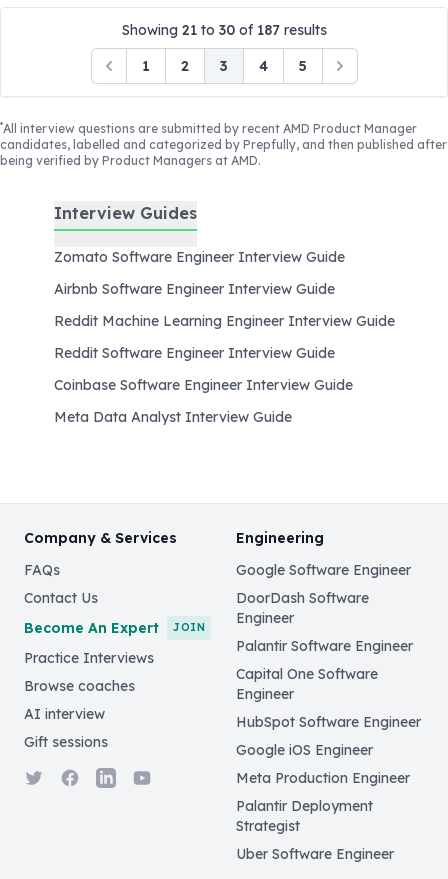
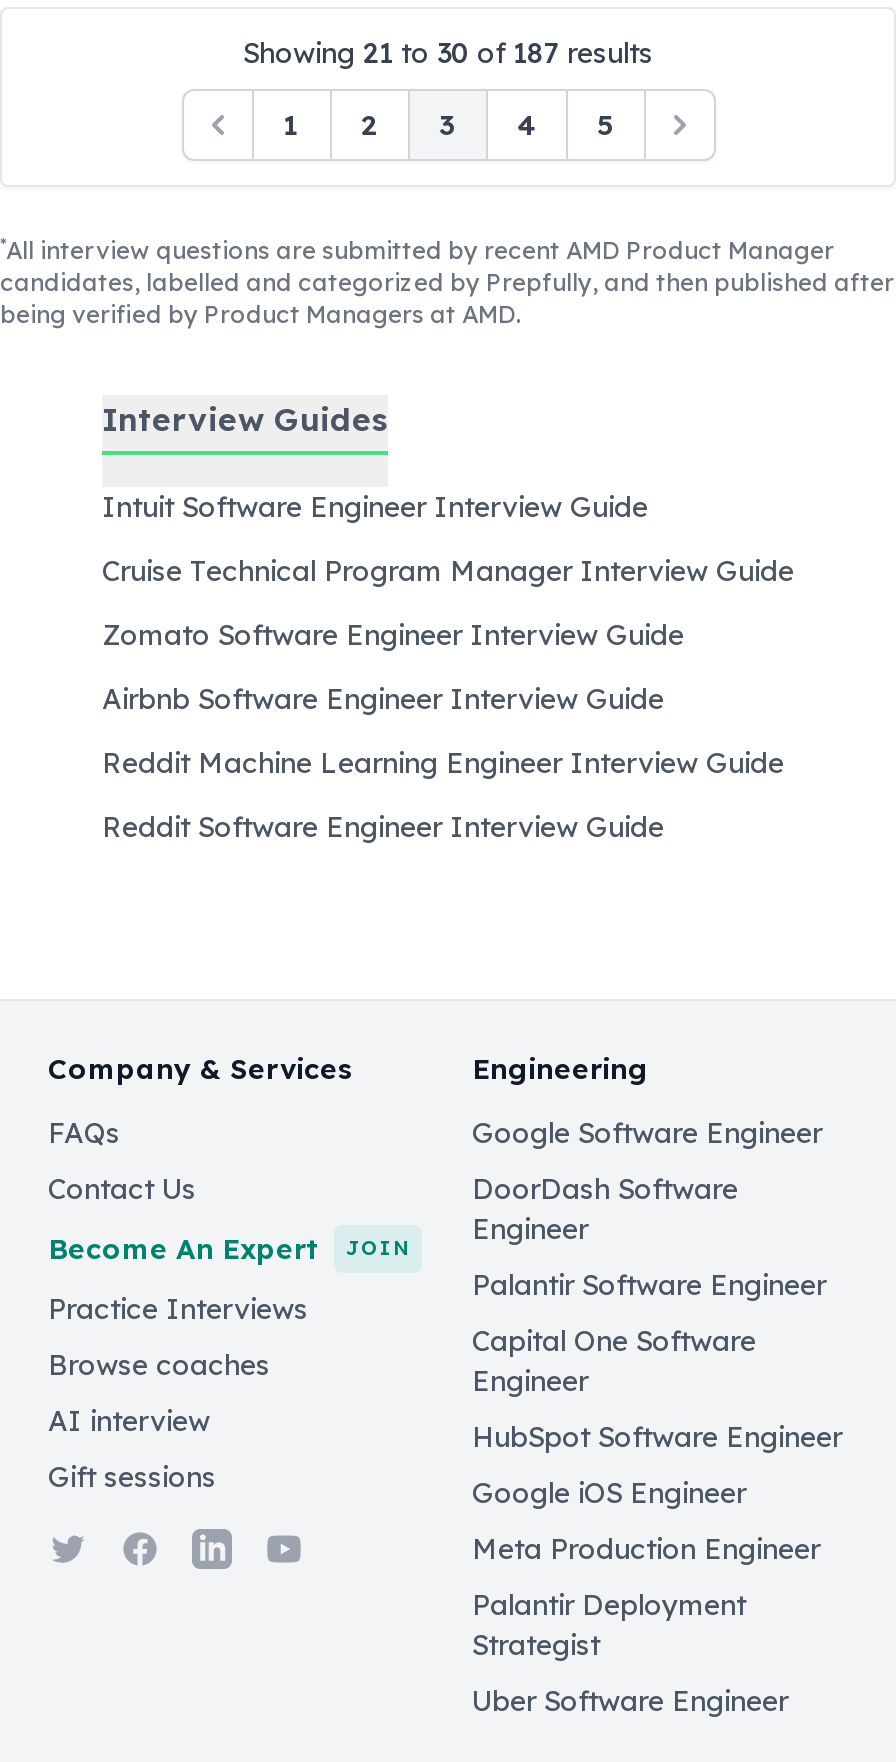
none -> [102,489,794,589] Intuit Software Engineer Interview Guide | Cruise Technical Program Manager Interview Guide
moved [53,248,394,362] -> [102,617,784,845]: Zomato Software Engineer Interview Guide | Airbnb Software Engineer Interview Guide | Reddit Machine Learning Engineer Interview Guide | Reddit Software Engineer Interview Guide
[53,376,352,426] Coinbase Software Engineer Interview Guide | Meta Data Analyst Interview Guide -> none

